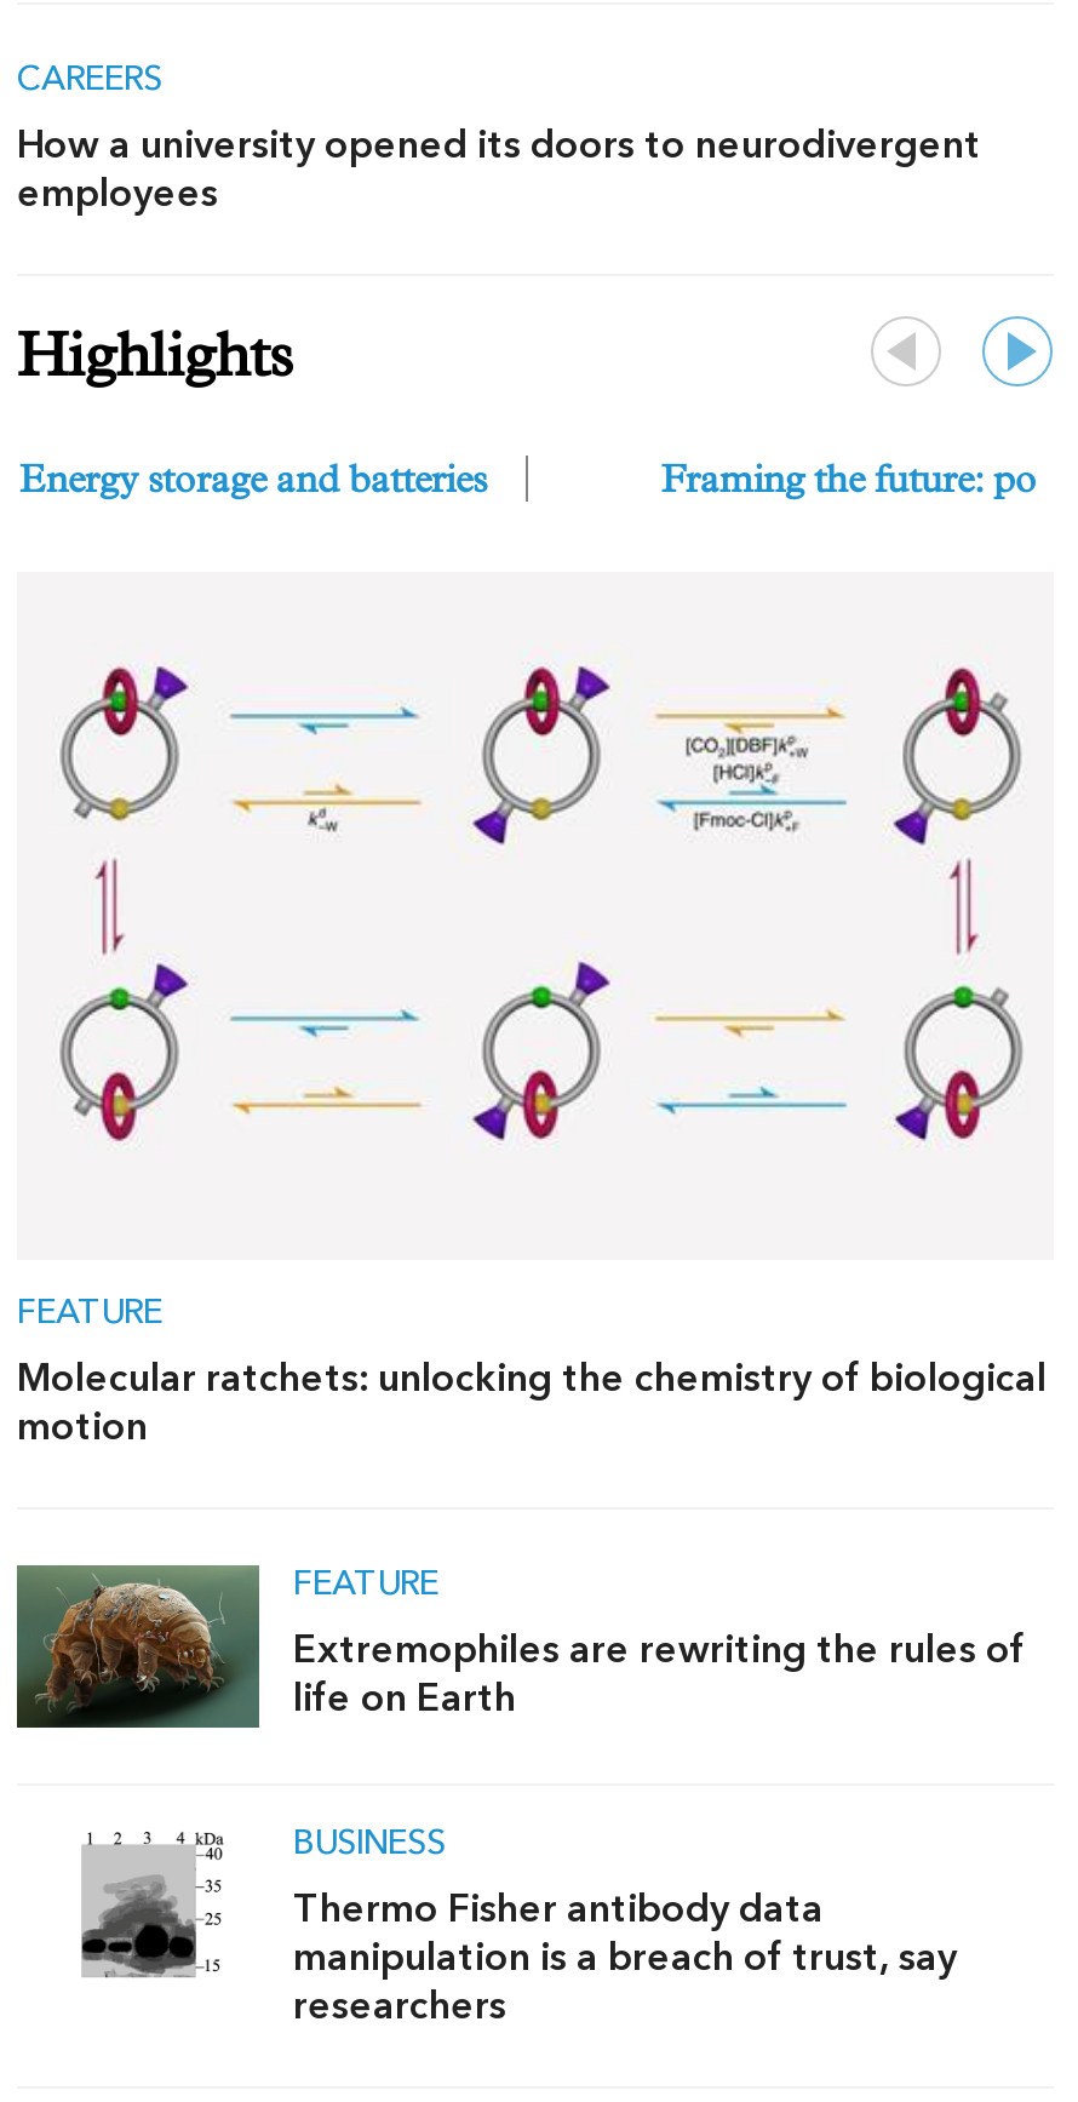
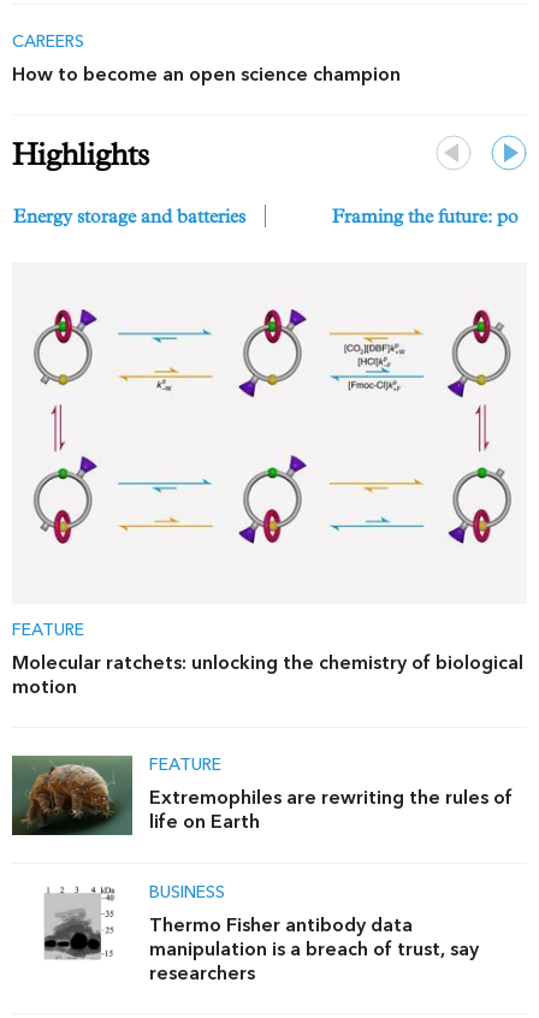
[17,121,981,216] How a university opened its doors to neurodivergent | employees -> [12,62,401,85] How to become an open science champion

